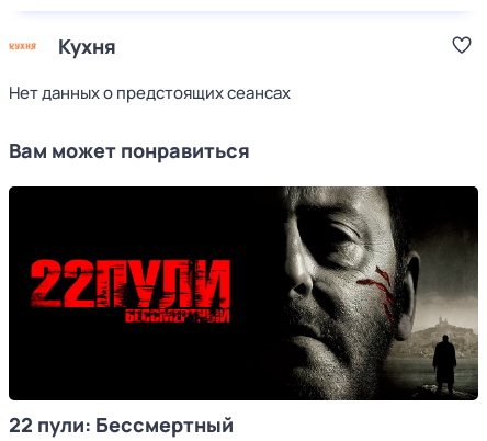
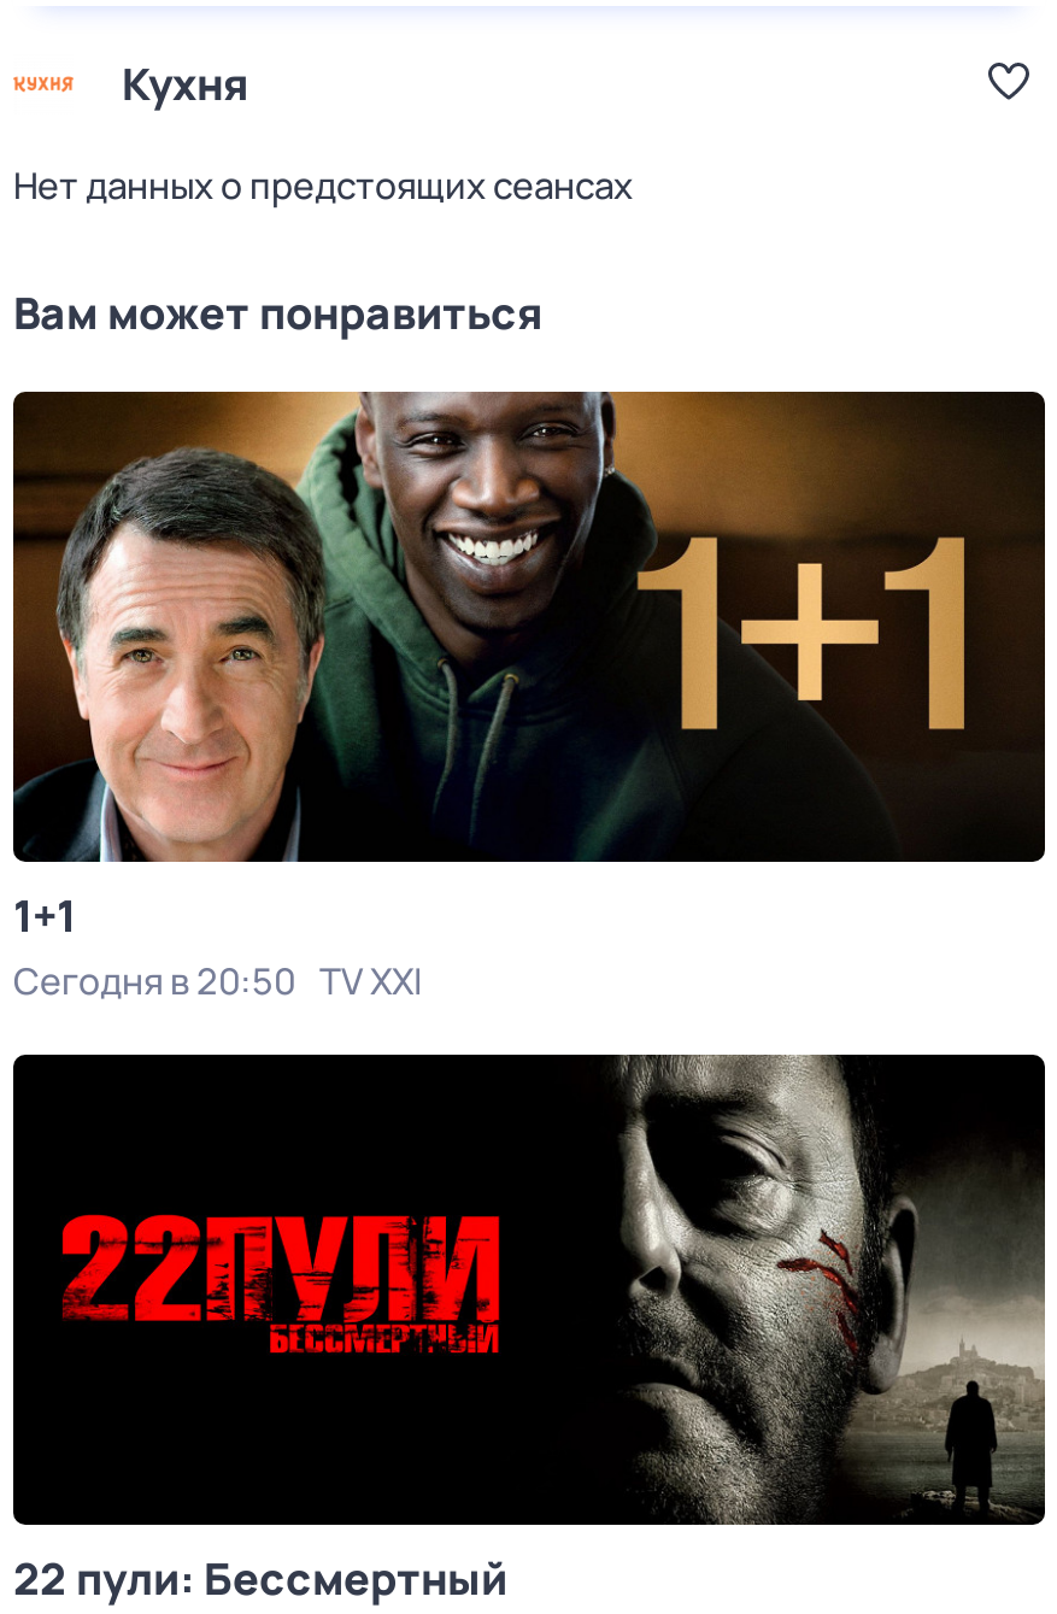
none -> [13,389,1045,1006] [image] | 1+1 | Сегодня в 20:50 TV XXI

